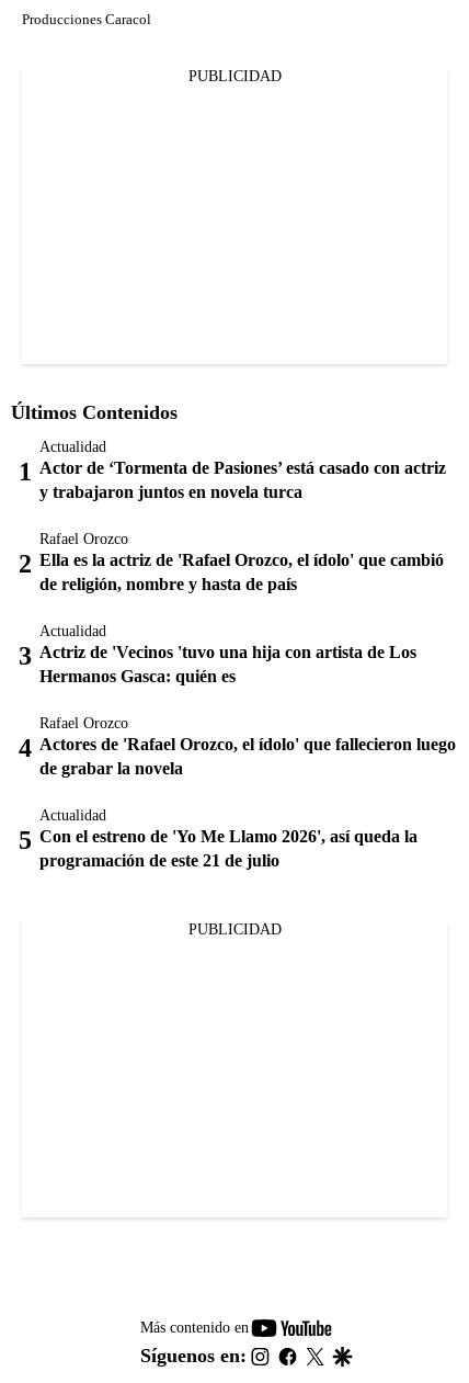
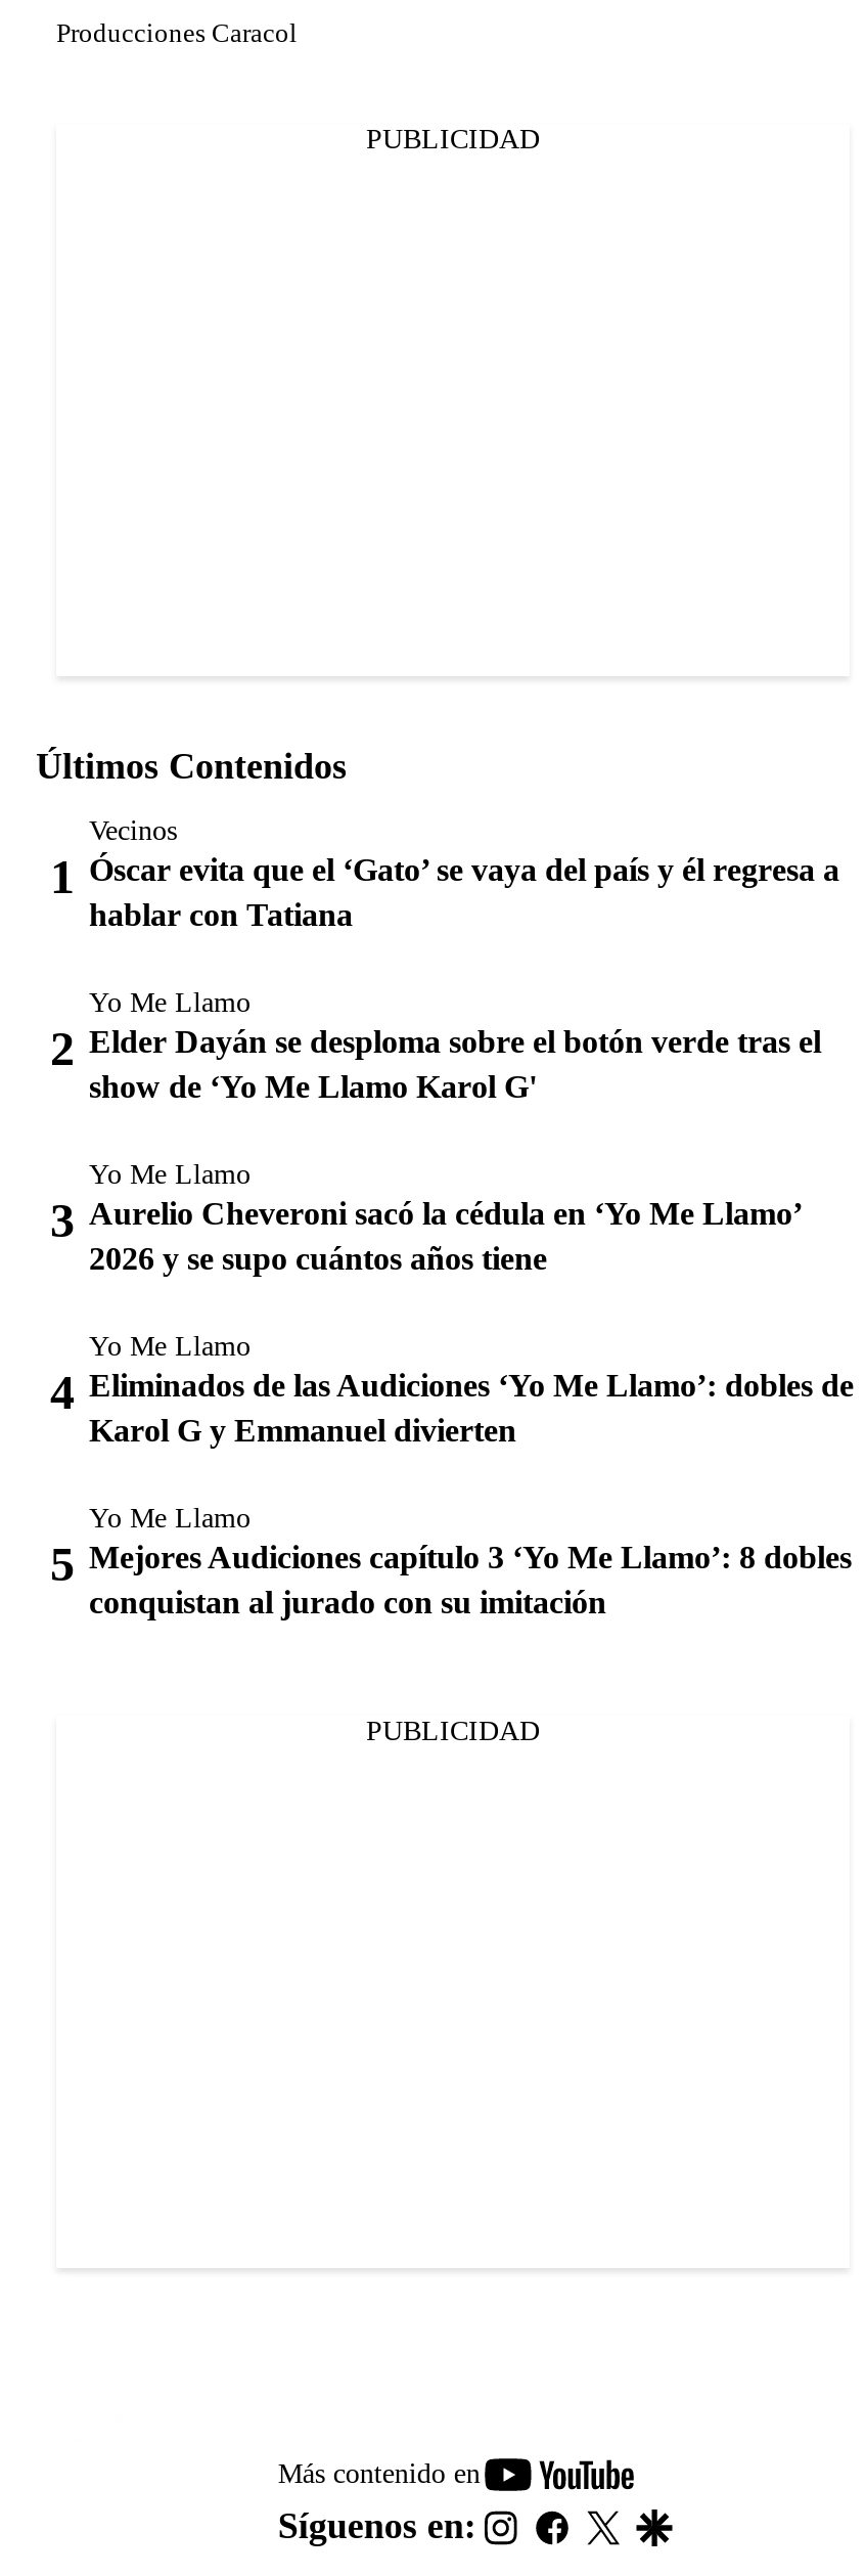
[39,439,446,501] Actualidad | Actor de ‘Tormenta de Pasiones’ está casado con actriz | y trabajaron juntos en novela turca -> [89,815,839,932] Vecinos | Óscar evita que el ‘Gato’ se vaya del país y él regresa a | hablar con Tatiana
[39,531,444,593] Rafael Orozco | Ella es la actriz de 'Rafael Orozco, el ídolo' que cambió | de religión, nombre y hasta de país -> [89,987,821,1104] Yo Me Llamo | Elder Dayán se desploma sobre el botón verde tras el | show de ‘Yo Me Llamo Karol G'
[39,623,416,685] Actualidad | Actriz de 'Vecinos 'tuvo una hija con artista de Los | Hermanos Gasca: quién es -> [89,1159,801,1276] Yo Me Llamo | Aurelio Cheveroni sacó la cédula en ‘Yo Me Llamo’ | 2026 y se supo cuántos años tiene
[39,715,456,778] Rafael Orozco | Actores de 'Rafael Orozco, el ídolo' que fallecieron luego | de grabar la novela -> [89,1331,854,1448] Yo Me Llamo | Eliminados de las Audiciones ‘Yo Me Llamo’: dobles de | Karol G y Emmanuel divierten
[39,807,417,870] Actualidad | Con el estreno de 'Yo Me Llamo 2026', así queda la | programación de este 21 de julio -> [89,1503,852,1619] Yo Me Llamo | Mejores Audiciones capítulo 3 ‘Yo Me Llamo’: 8 dobles | conquistan al jurado con su imitación

